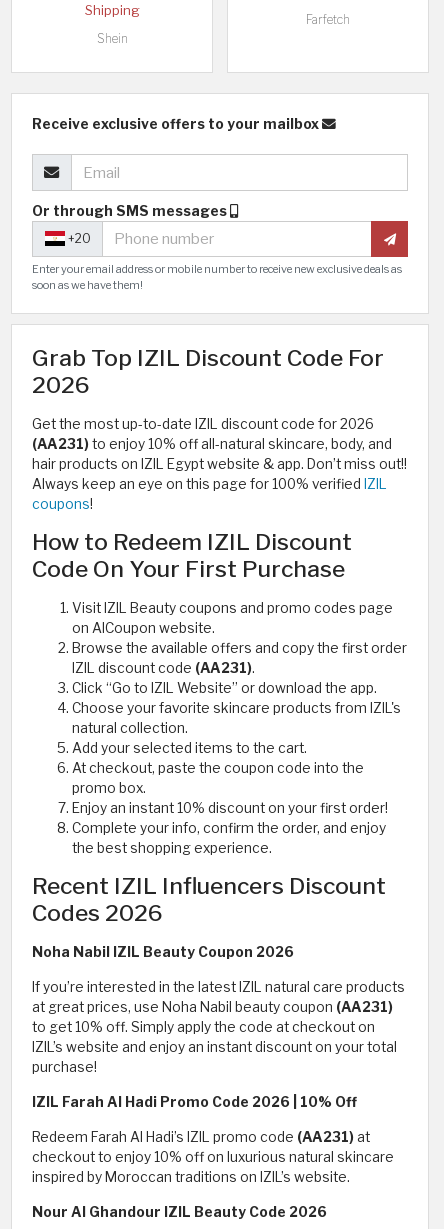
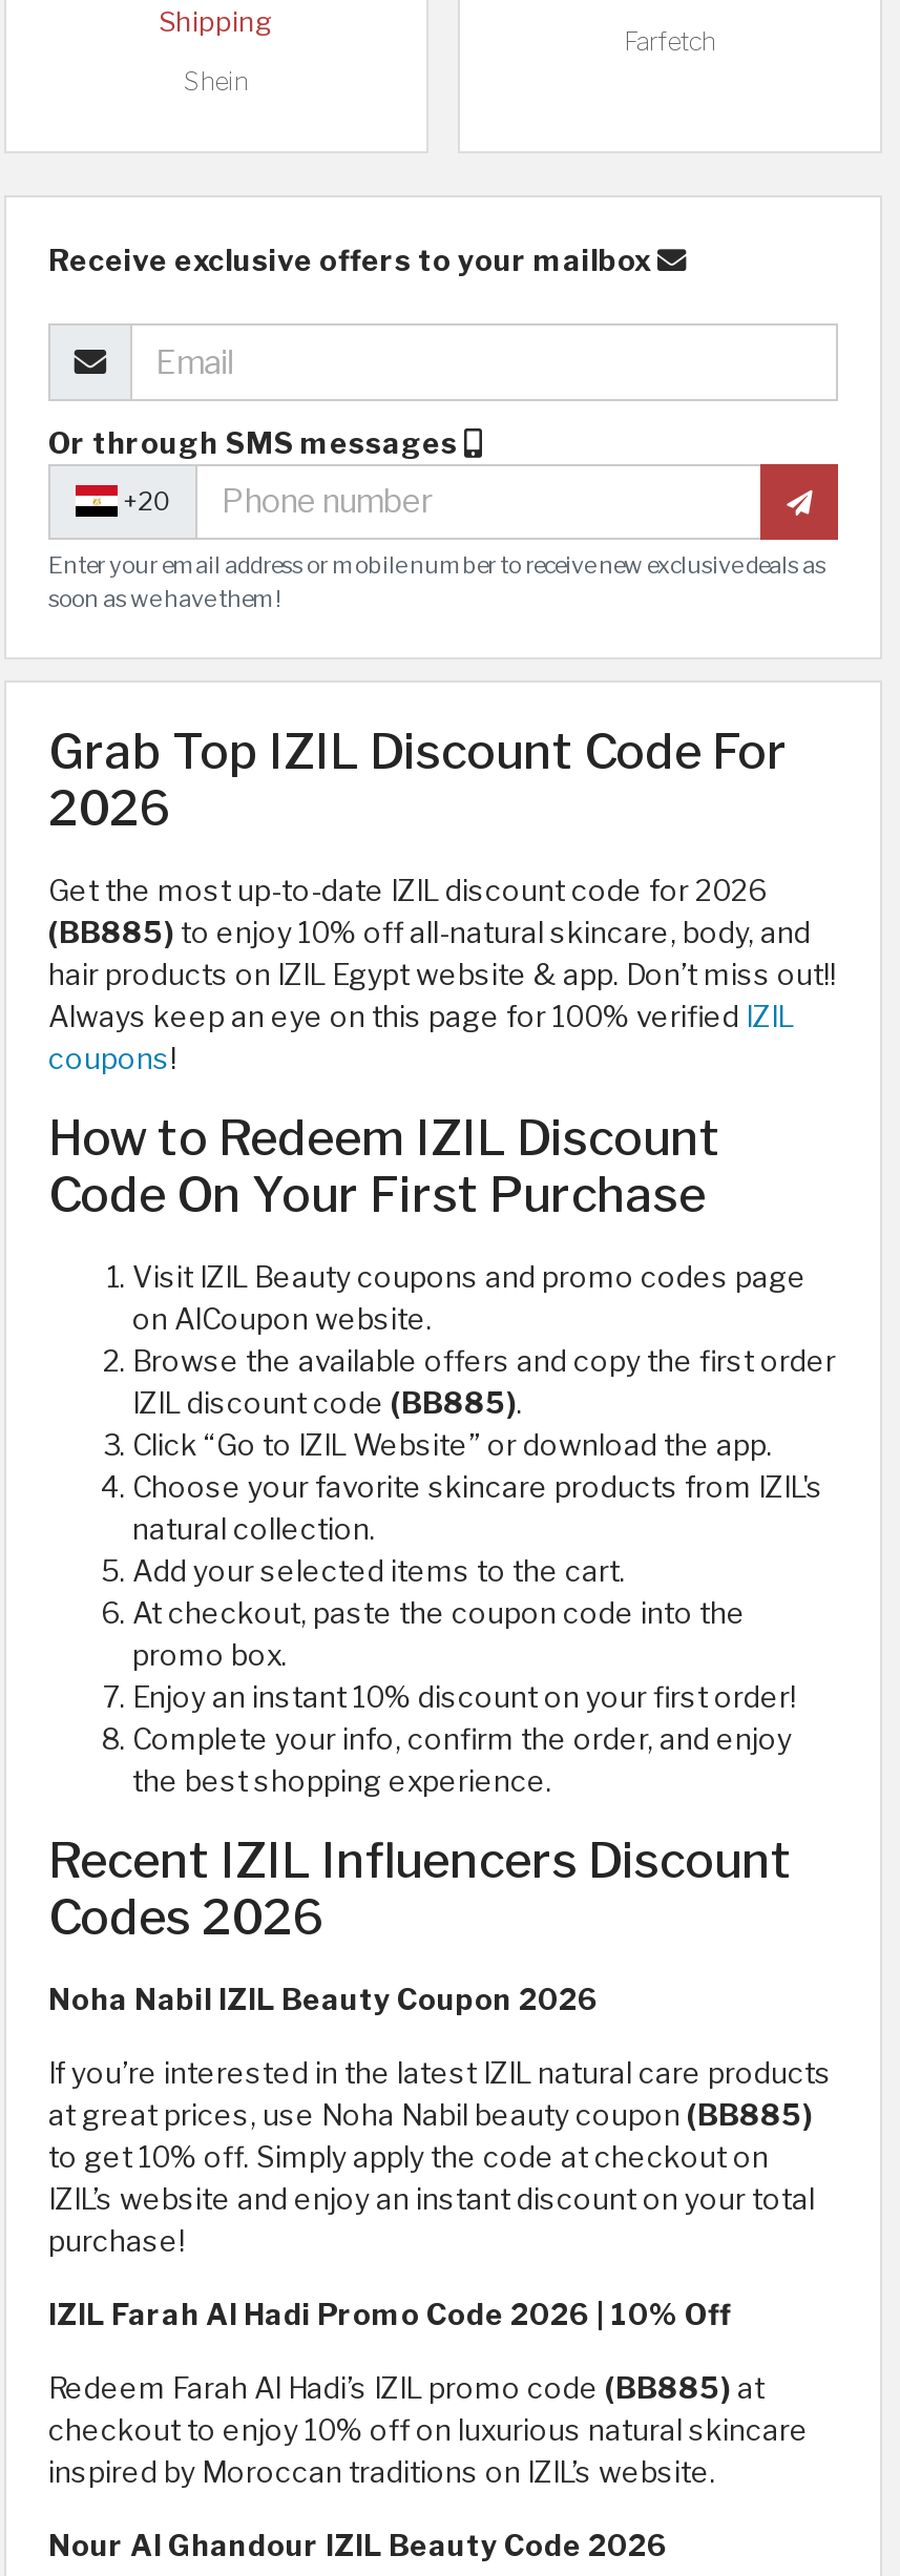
[32,436,392,452] (AA231) to enjoy 10% off all-natural skincare, body, and -> [48,915,811,948] (BB885) to enjoy 10% off all-natural skincare, body, and
[72,660,255,676] IZIL discount code (AA231). -> [132,1385,523,1419] IZIL discount code (BB885).
[32,999,393,1015] at great prices, use Noha Nabil beauty coupon (AA231) -> [48,2098,813,2131] at great prices, use Noha Nabil beauty coupon (BB885)
[32,1129,370,1145] Redeem Farah Al Hadi’s IZIL promo code (AA231) at -> [48,2371,765,2404] Redeem Farah Al Hadi’s IZIL promo code (BB885) at

